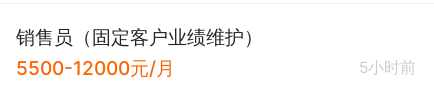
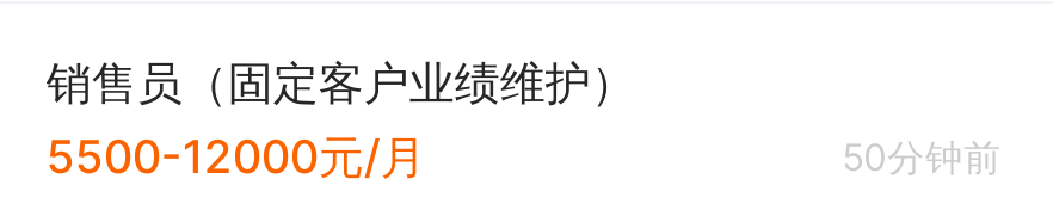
[359,58,416,77] 5小时前 -> [842,134,1002,179] 50分钟前

